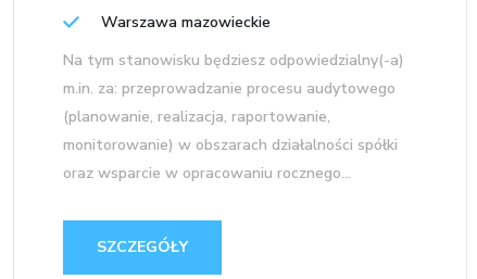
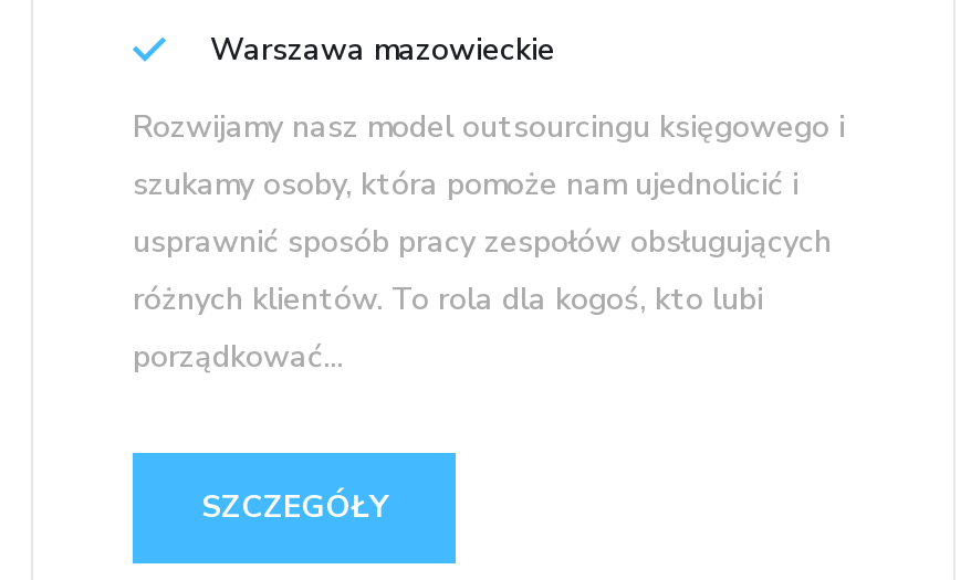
[63,50,404,183] Na tym stanowisku będziesz odpowiedzialny(-a) | m.in. za: przeprowadzanie procesu audytowego | (planowanie, realizacja, raportowanie, | monitorowanie) w obszarach działalności spółki | oraz wsparcie w opracowaniu rocznego... -> [133,105,845,377] Rozwijamy nasz model outsourcingu księgowego i | szukamy osoby, która pomoże nam ujednolicić i | usprawnić sposób pracy zespołów obsługujących | różnych klientów. To rola dla kogoś, kto lubi | porządkować...

